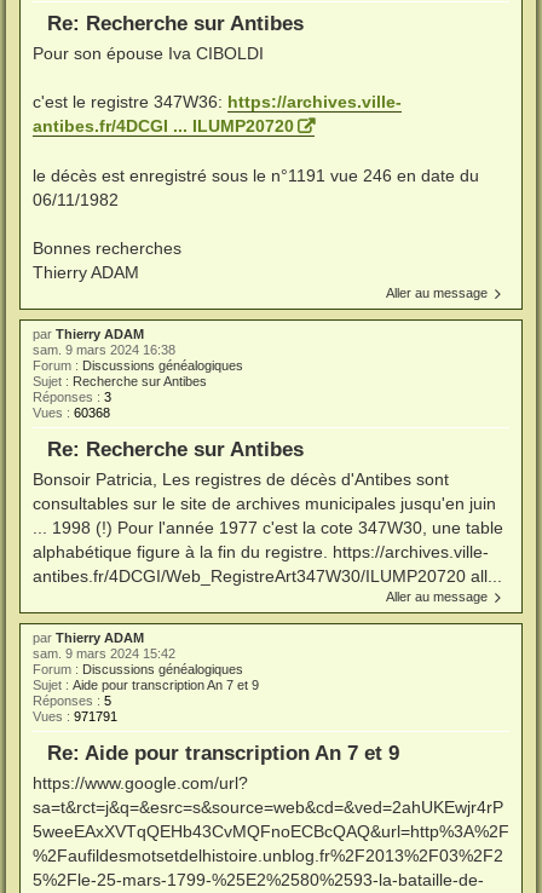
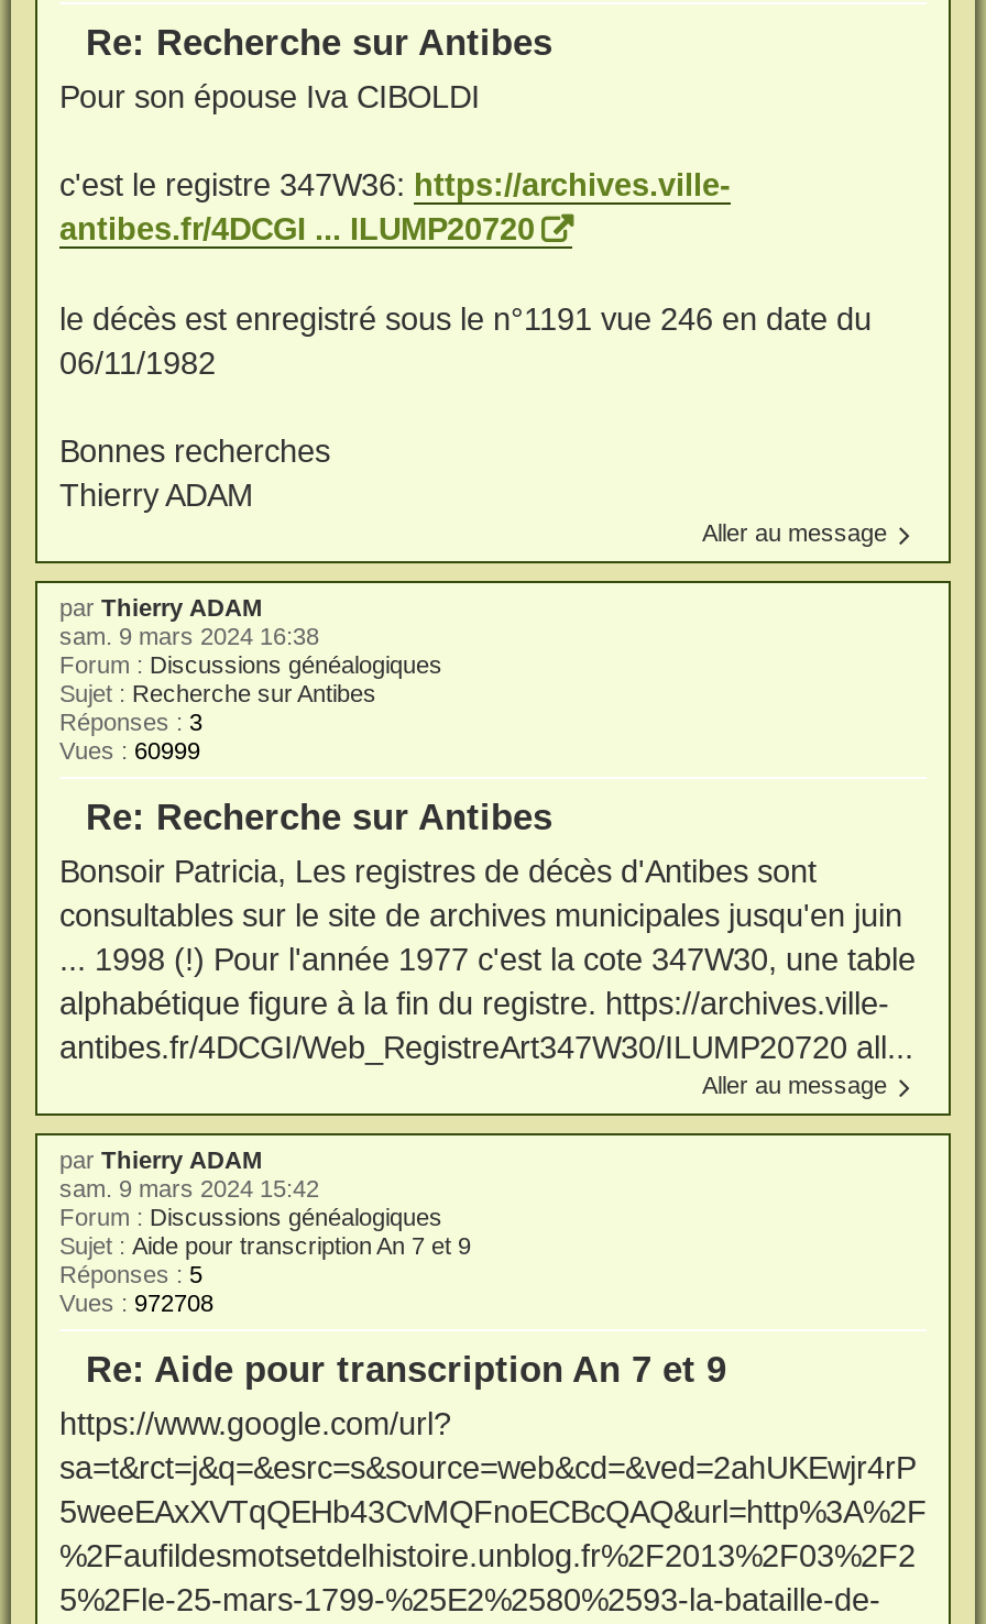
[33,405,110,420] Vues : 60368 -> [59,737,200,763] Vues : 60999
[33,709,117,723] Vues : 971791 -> [59,1289,213,1316] Vues : 972708

